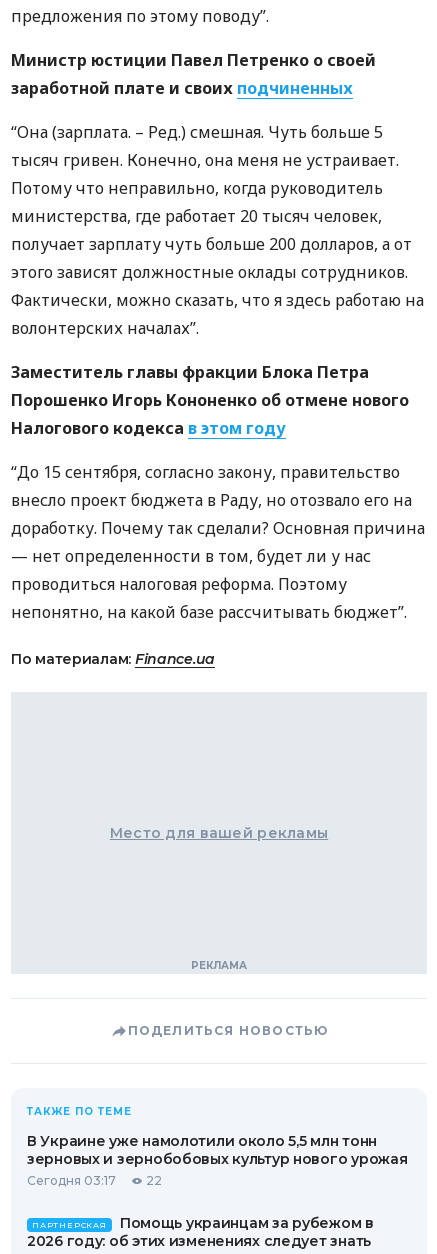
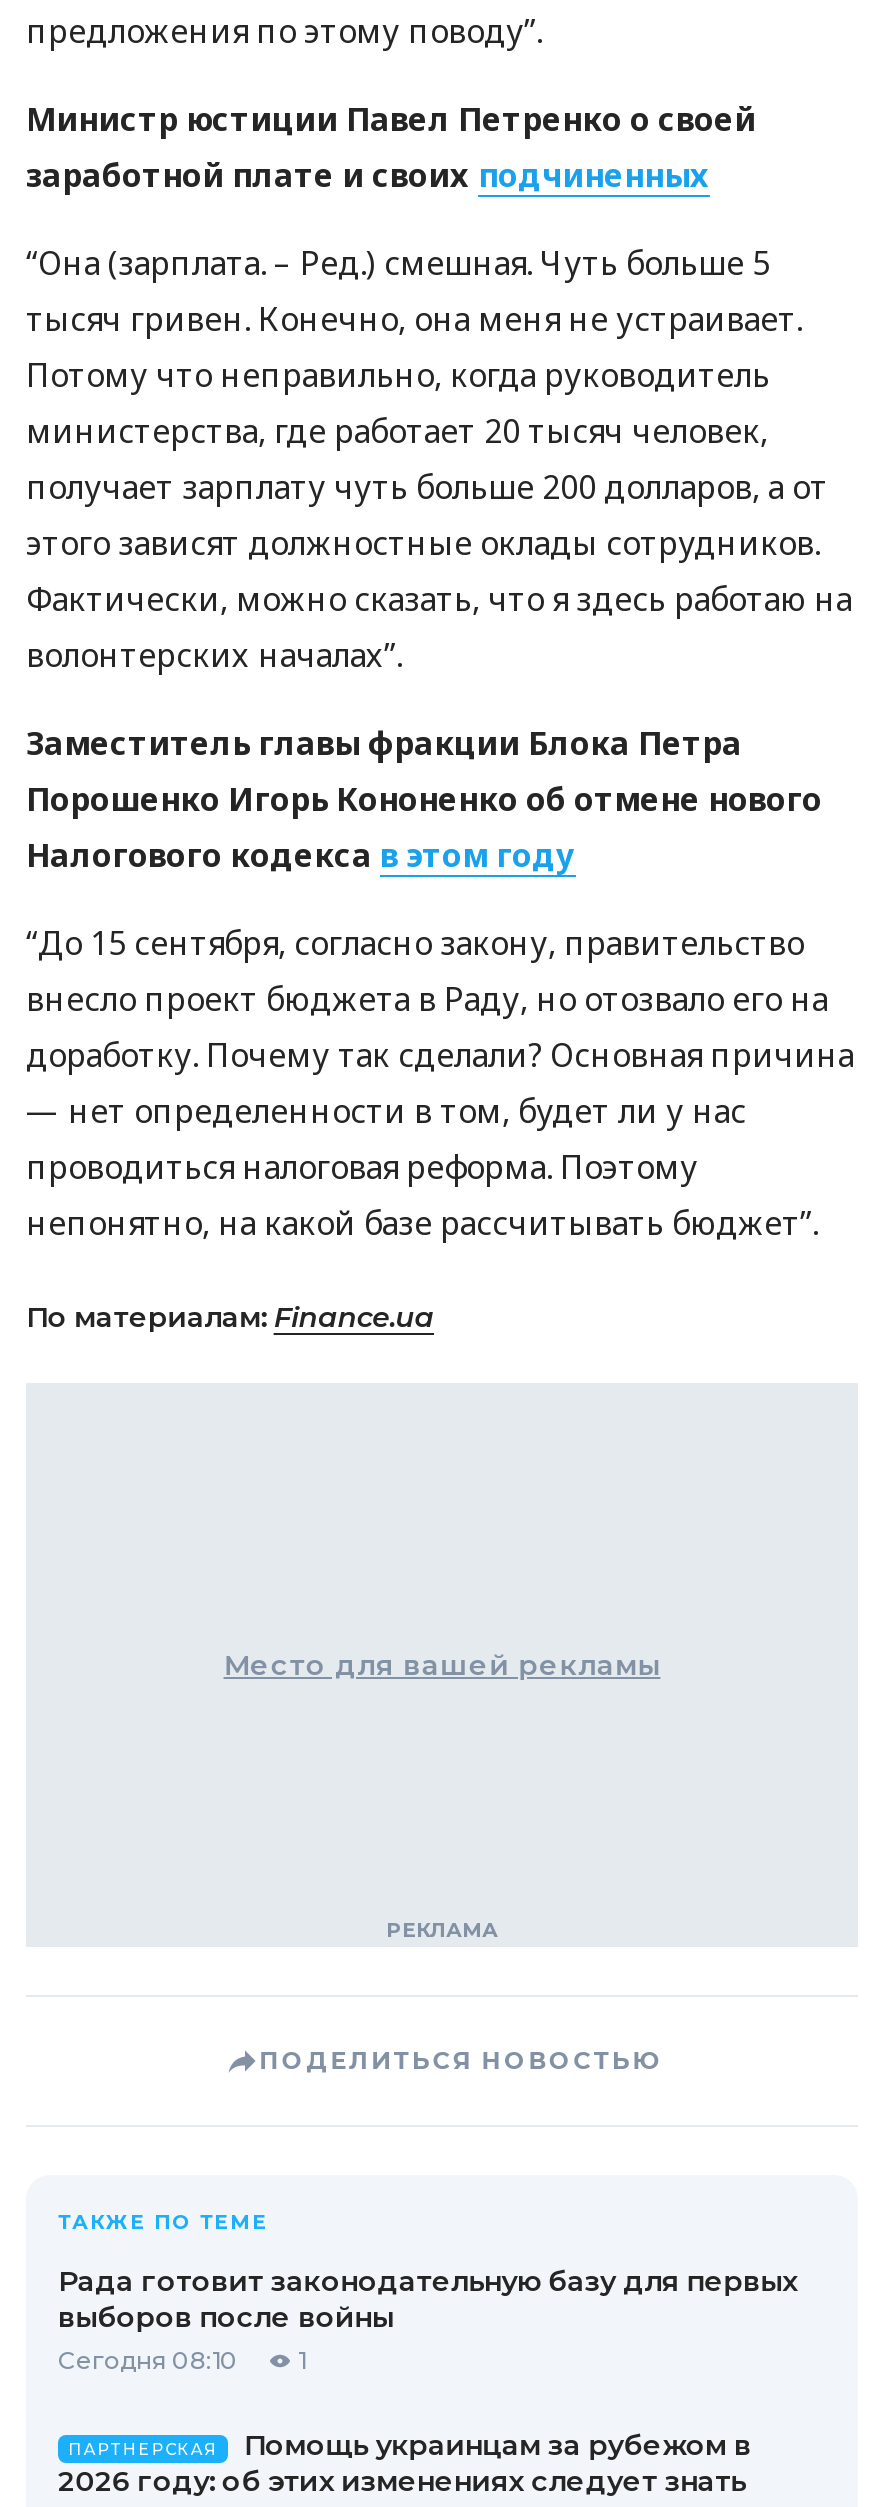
[27,1132,407,1188] В Украине уже намолотили около 5,5 млн тонн | зерновых и зернобобовых культур нового урожая | Сегодня 03:17 | 22 -> [58,2263,797,2375] Рада готовит законодательную базу для первых | выборов после войны | Сегодня 08:10 | 1

